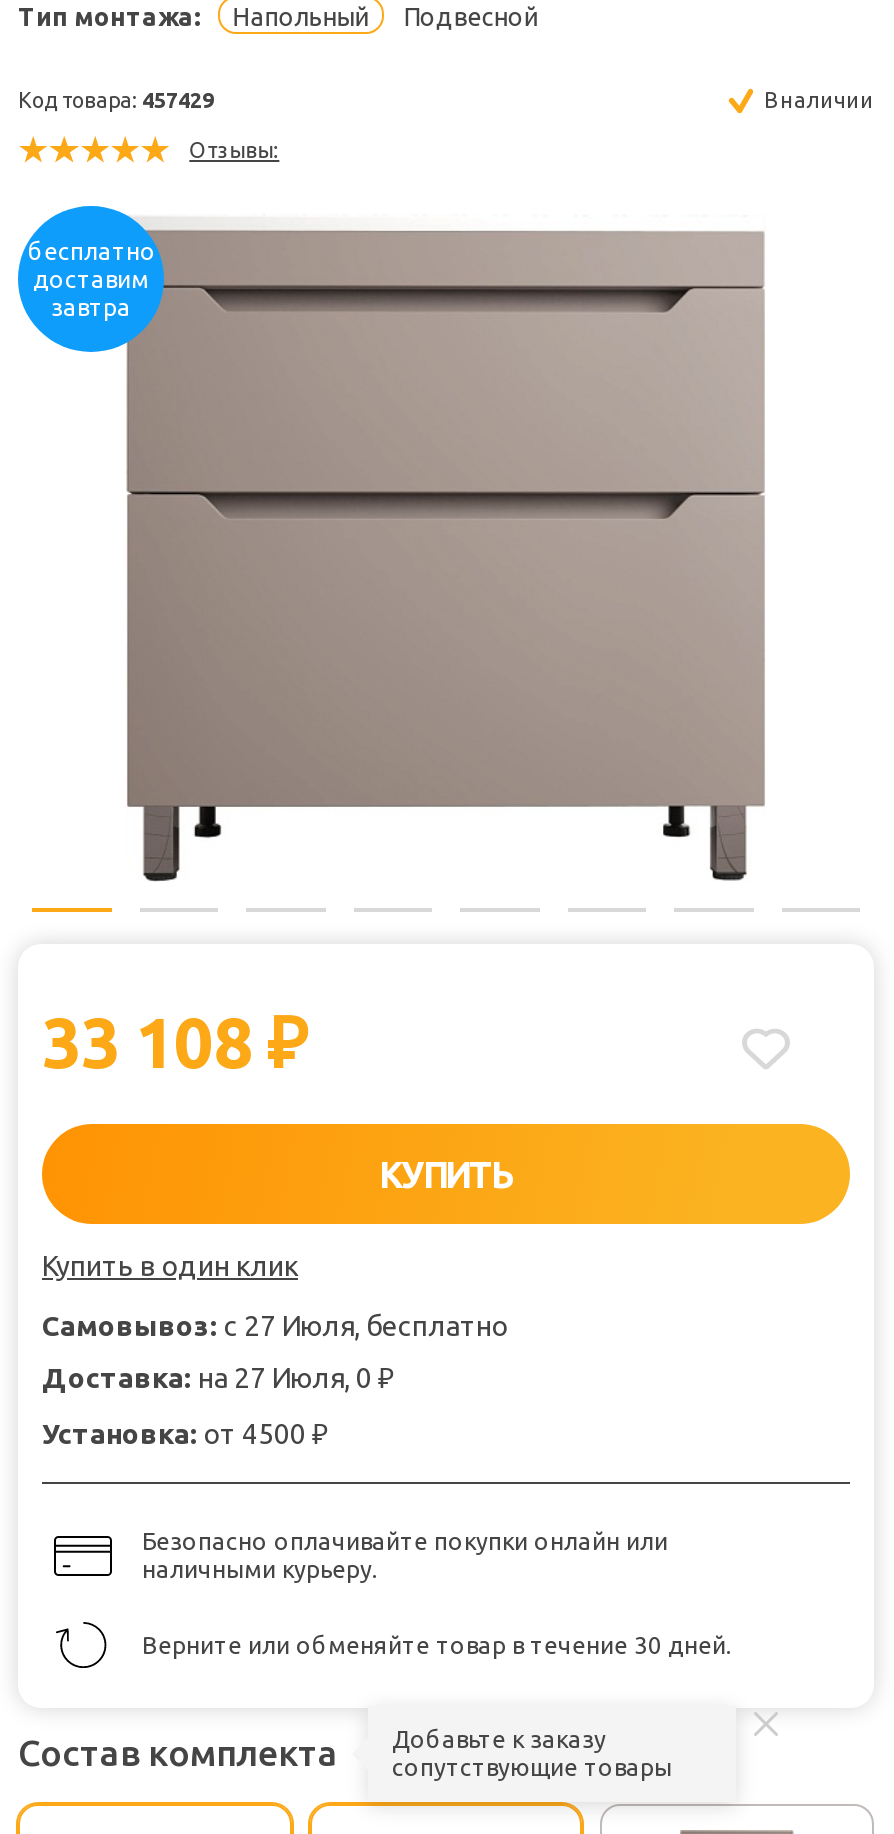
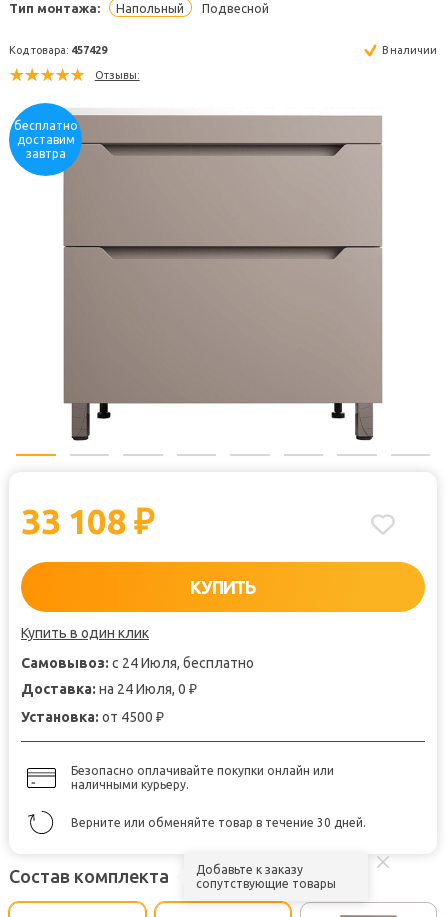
[42,1311,508,1343] Самовывоз: с 27 Июля, бесплатно -> [21,655,254,671] Самовывоз: с 24 Июля, бесплатно
[42,1363,394,1395] Доставка: на 27 Июля, 0 ₽ -> [21,681,197,697] Доставка: на 24 Июля, 0 ₽

